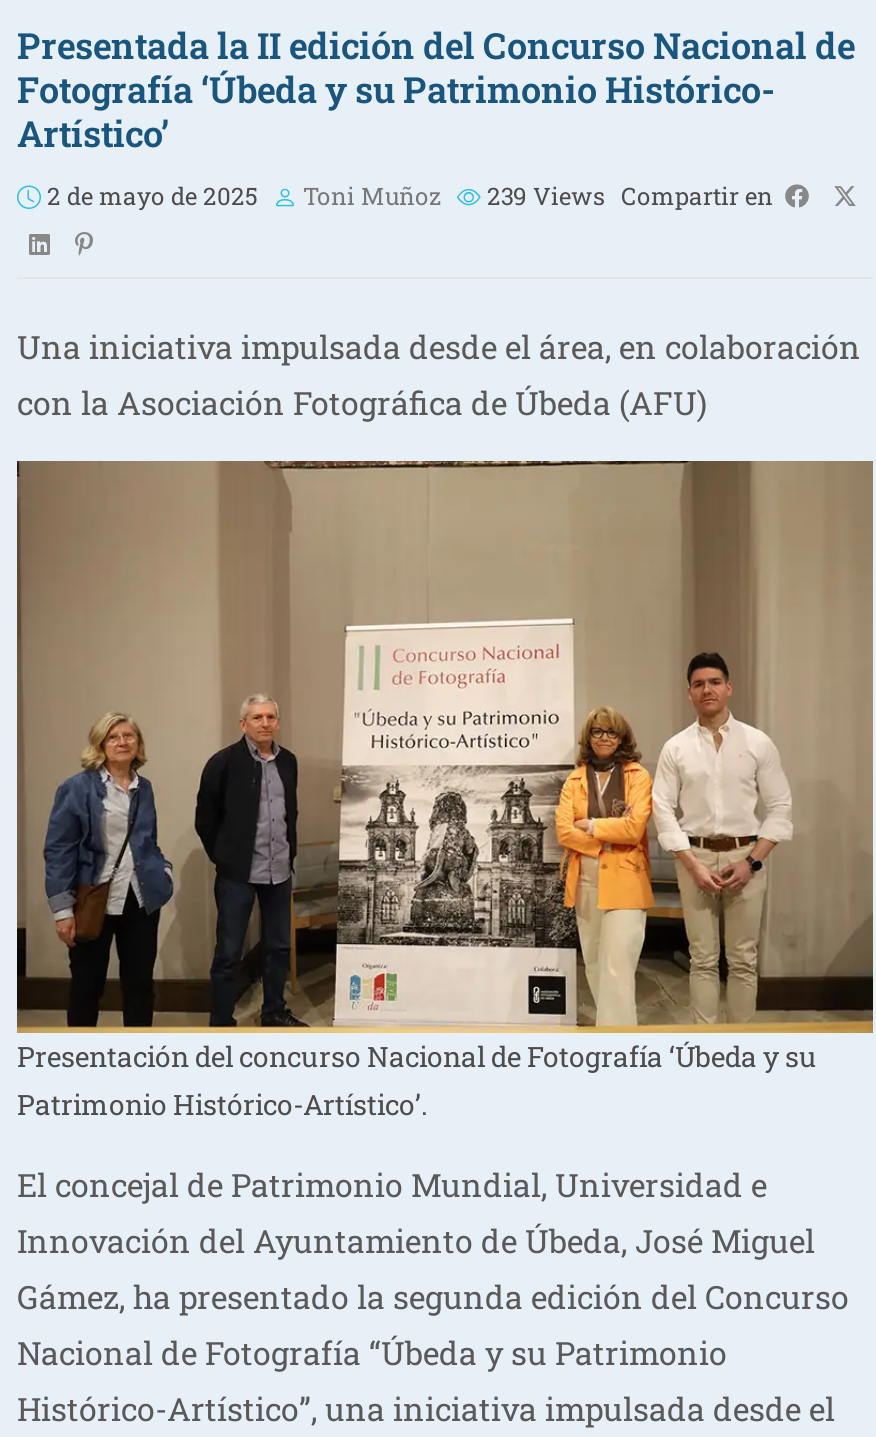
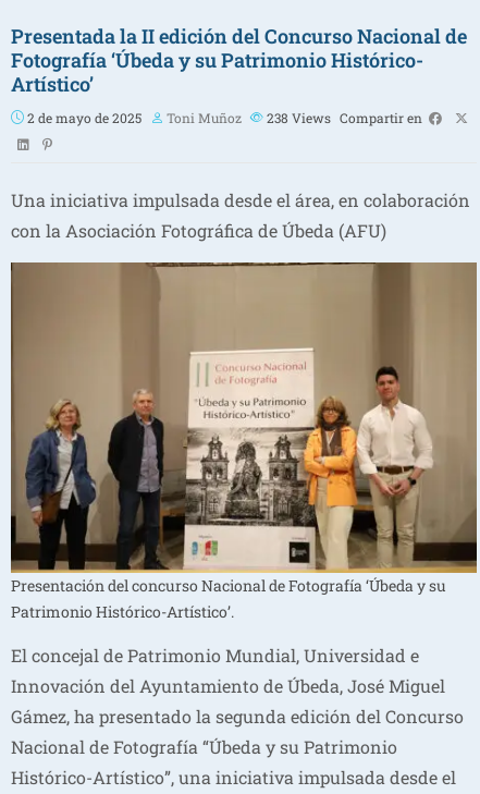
[481,179,773,211] 239 Views Compartir en -> [263,109,422,126] 238 Views Compartir en

